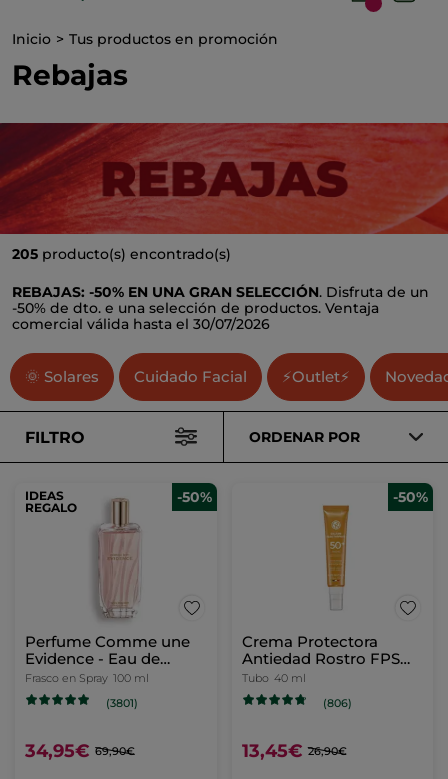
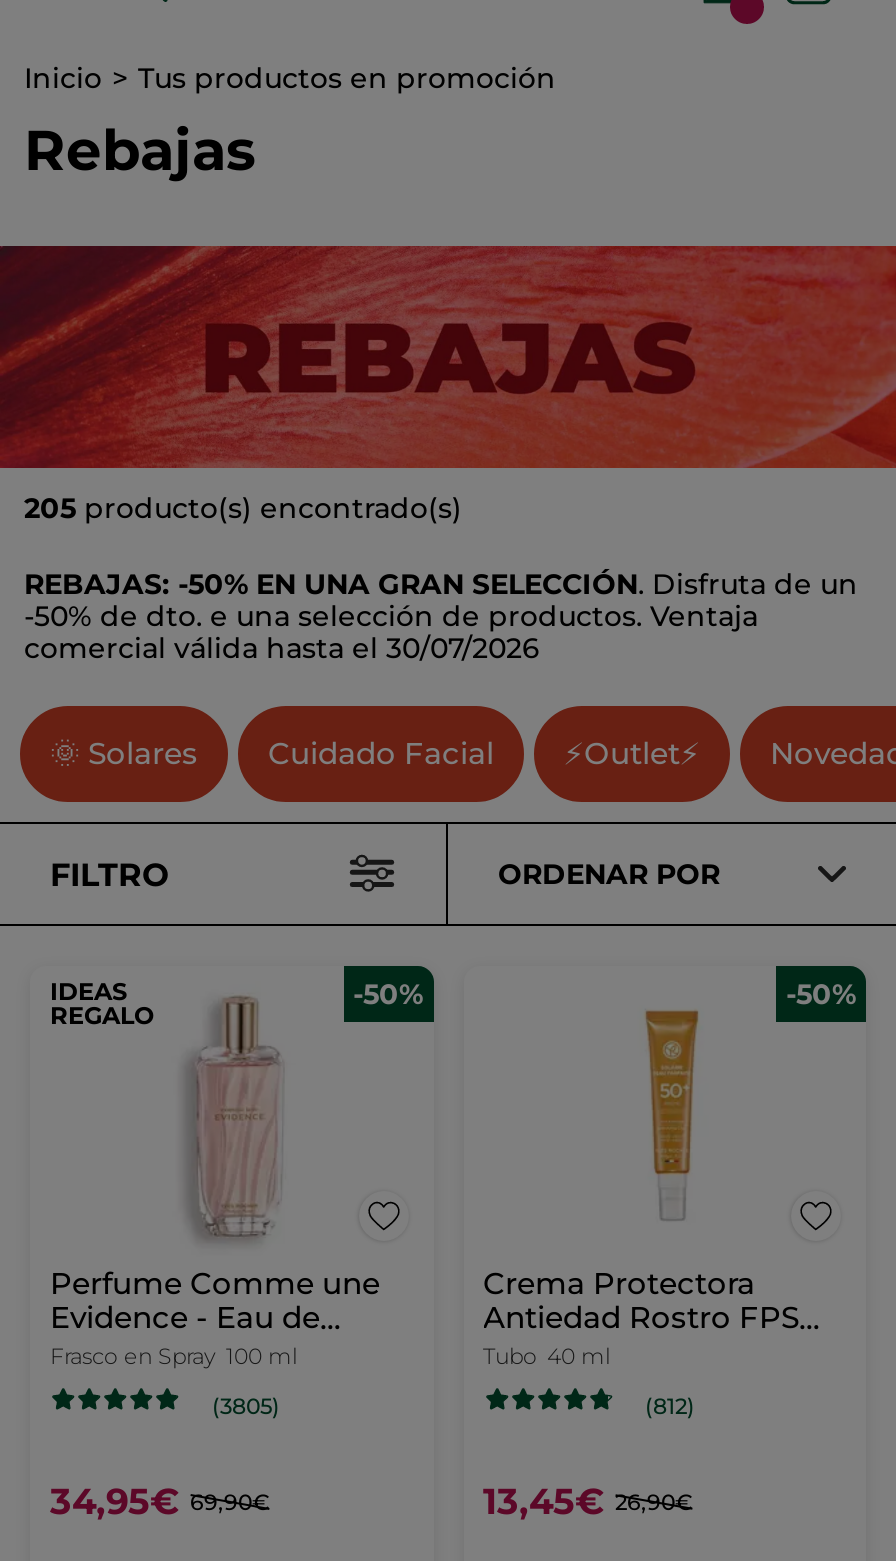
[106,696,138,710] (3801) -> [212,1393,280,1421] (3805)
[322,696,351,710] (806) -> [645,1393,695,1421] (812)

